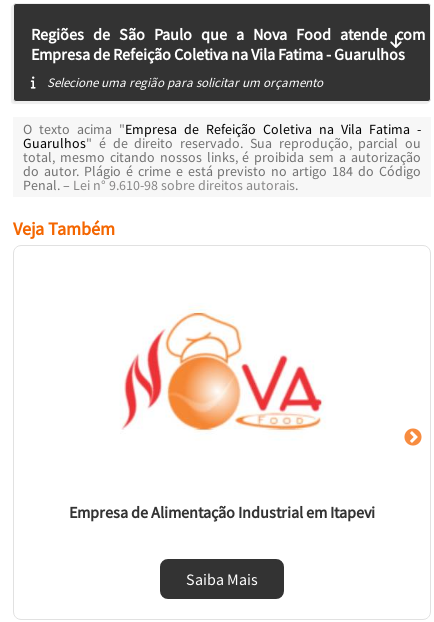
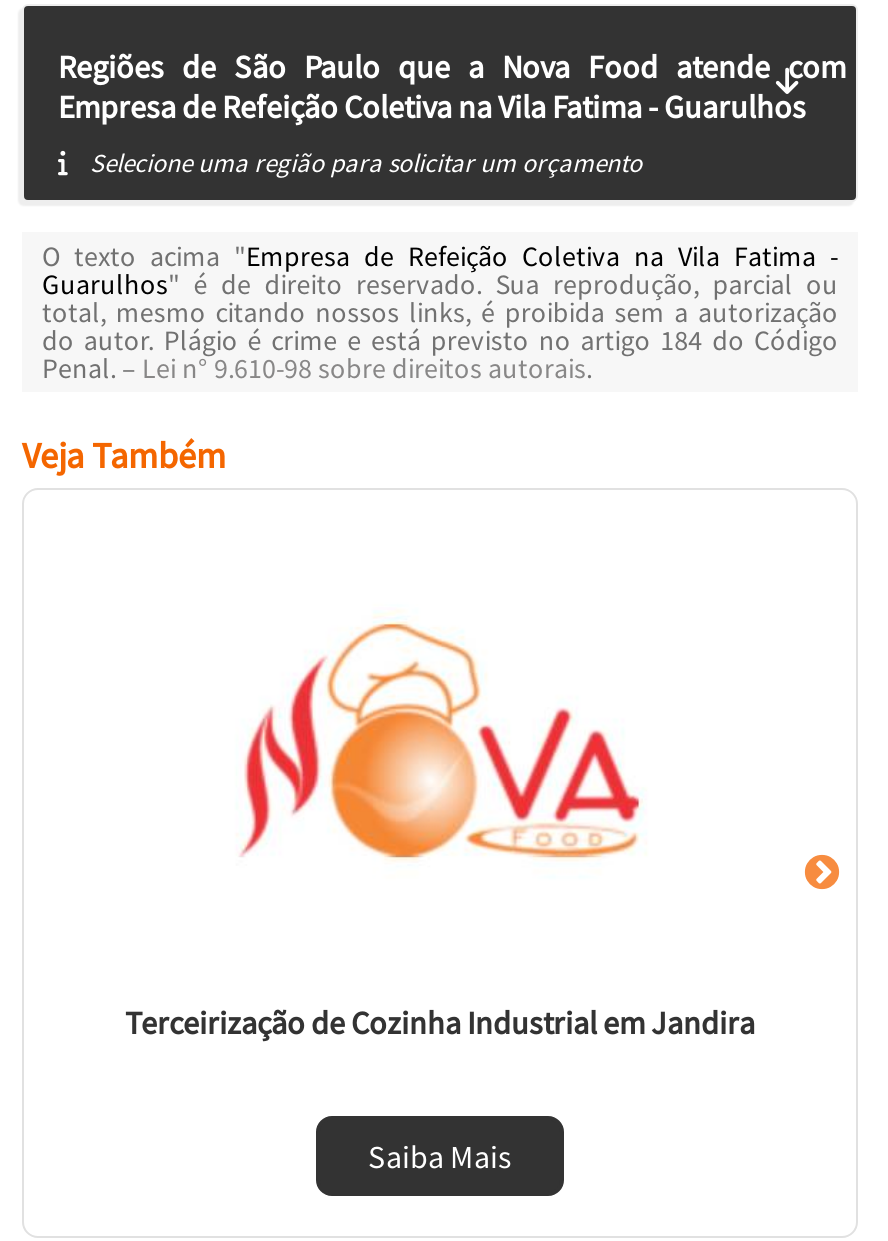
[69,502,375,522] Empresa de Alimentação Industrial em Itapevi -> [125,1002,755,1042] Terceirização de Cozinha Industrial em Jandira

